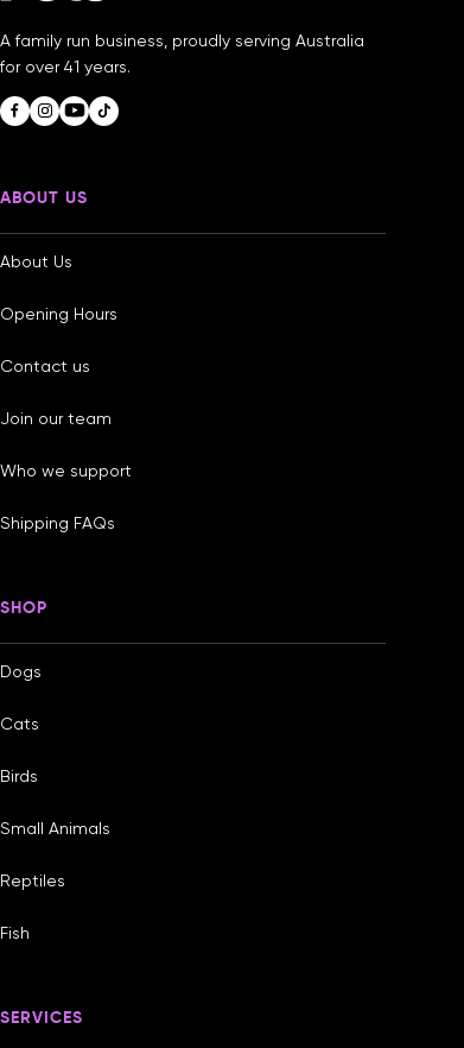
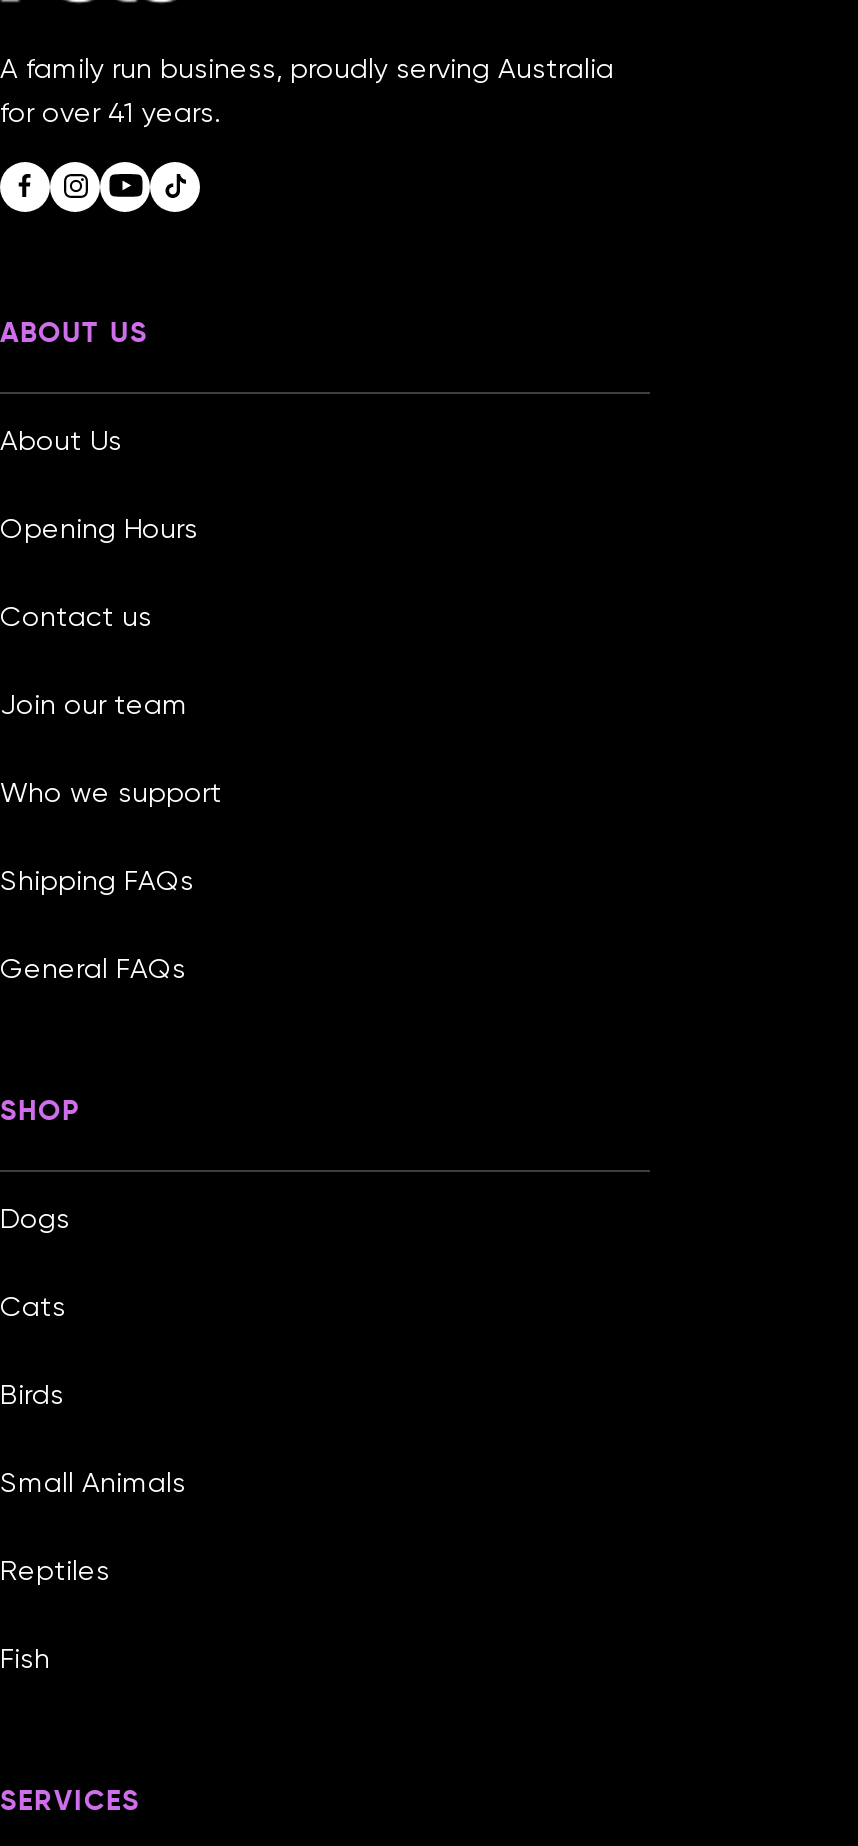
none -> [0,952,186,984] General FAQs

